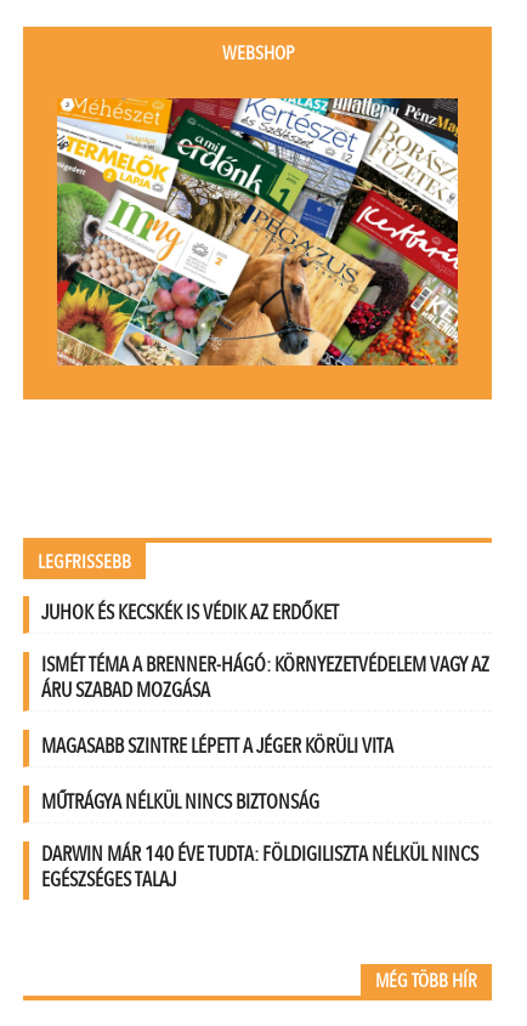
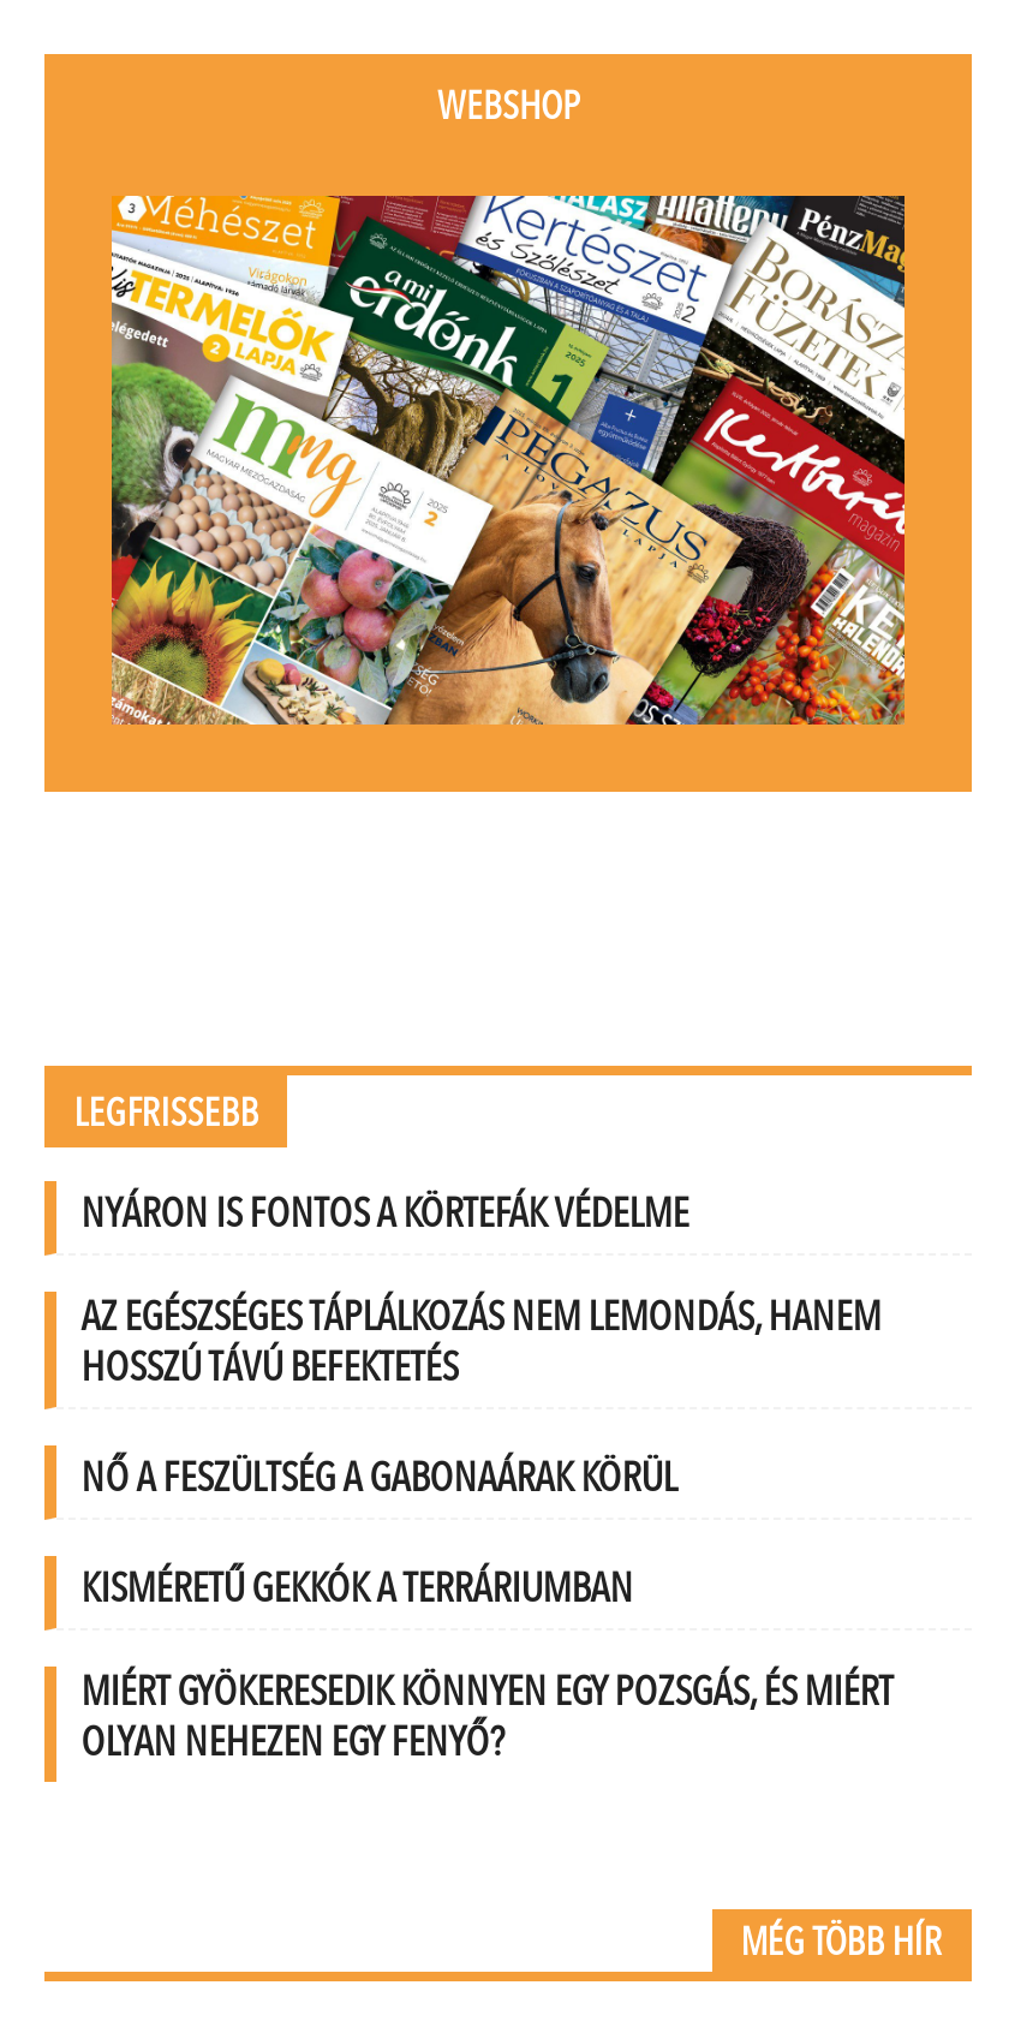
[42,598,339,626] JUHOK ÉS KECSKÉK IS VÉDIK AZ ERDŐKET -> [81,1185,689,1240] NYÁRON IS FONTOS A KÖRTEFÁK VÉDELME
[42,650,490,704] ISMÉT TÉMA A BRENNER-HÁGÓ: KÖRNYEZETVÉDELEM VAGY AZ | ÁRU SZABAD MOZGÁSA -> [81,1288,881,1394] AZ EGÉSZSÉGES TÁPLÁLKOZÁS NEM LEMONDÁS, HANEM | HOSSZÚ TÁVÚ BEFEKTETÉS
[42,732,394,760] MAGASABB SZINTRE LÉPETT A JÉGER KÖRÜLI VITA -> [81,1449,677,1505] NŐ A FESZÜLTSÉG A GABONAÁRAK KÖRÜL
[42,788,320,815] MŰTRÁGYA NÉLKÜL NINCS BIZTONSÁG -> [81,1560,634,1615] KISMÉRETŰ GEKKÓK A TERRÁRIUMBAN
[42,840,479,893] DARWIN MÁR 140 ÉVE TUDTA: FÖLDIGILISZTA NÉLKÜL NINCS | EGÉSZSÉGES TALAJ -> [81,1663,893,1769] MIÉRT GYÖKERESEDIK KÖNNYEN EGY POZSGÁS, ÉS MIÉRT | OLYAN NEHEZEN EGY FENYŐ?

